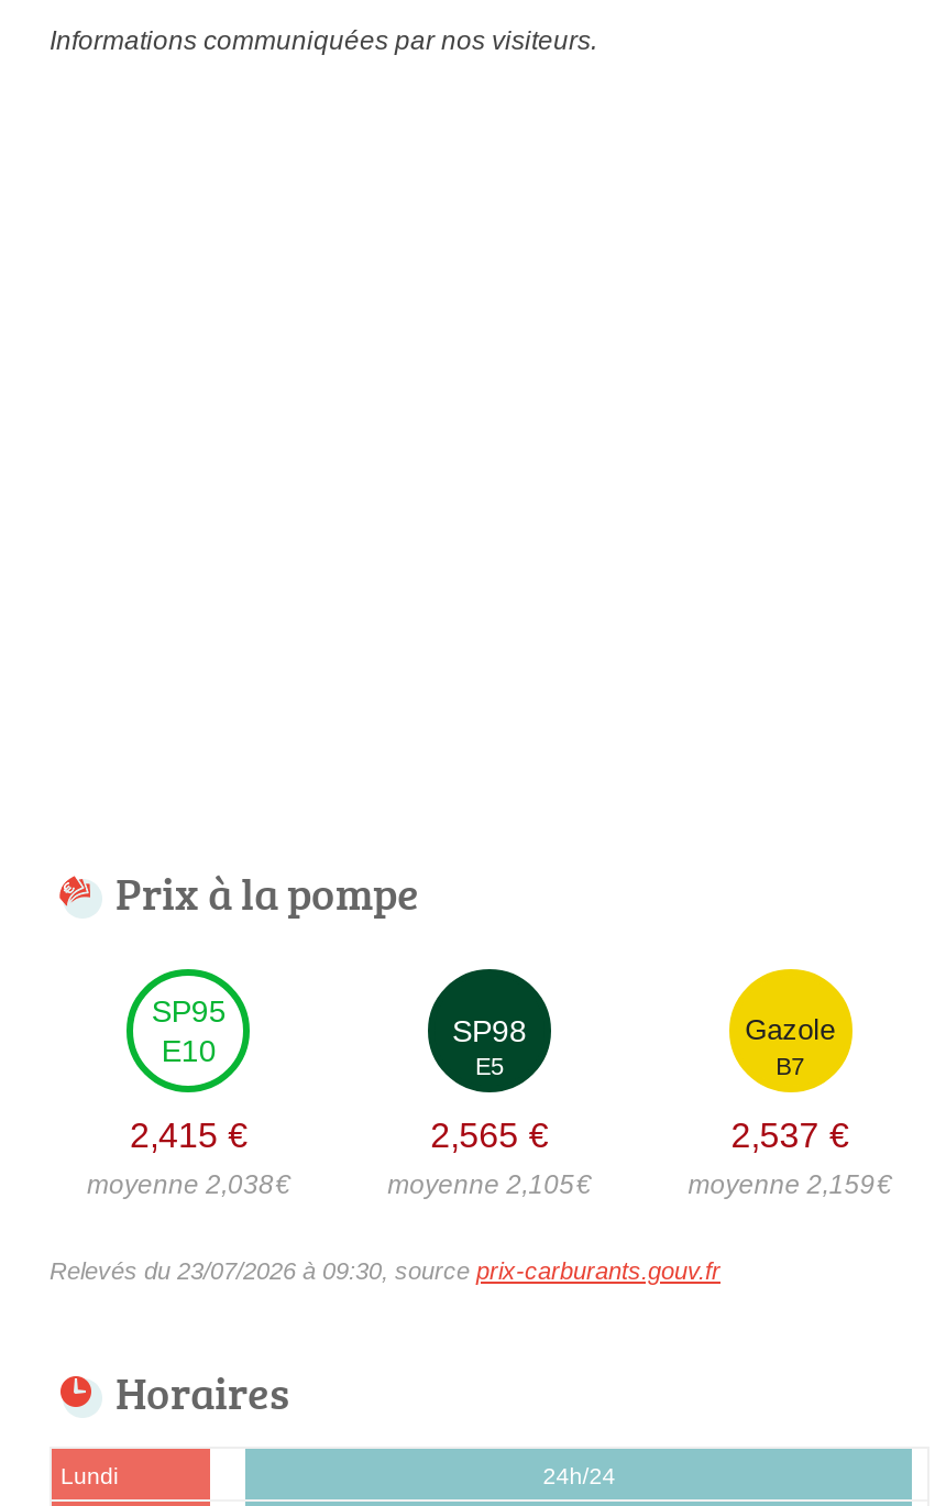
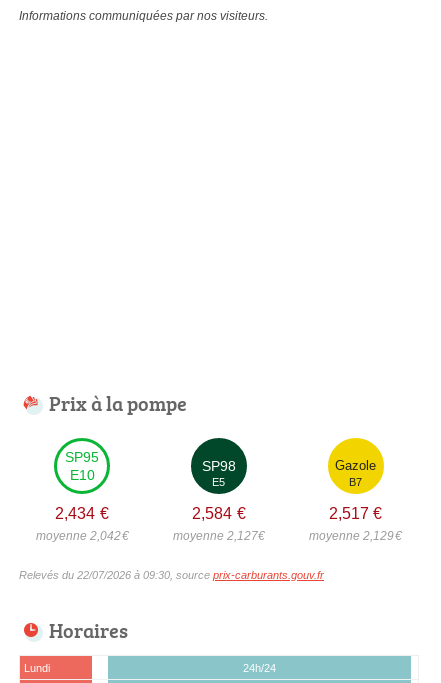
[130,1117,248,1154] 2,415 € -> [55,505,109,522] 2,434 €
[430,1117,548,1154] 2,565 € -> [192,505,246,522] 2,584 €
[731,1117,849,1154] 2,537 € -> [329,505,382,522] 2,517 €
[87,1170,291,1201] moyenne 2,038€ -> [36,529,129,543] moyenne 2,042€
[387,1170,591,1201] moyenne 2,105€ -> [173,529,265,543] moyenne 2,127€
[688,1170,892,1201] moyenne 2,159€ -> [309,529,402,543] moyenne 2,129€
[50,1258,721,1284] Relevés du 23/07/2026 à 09:30, source prix-carburants.gouv.fr -> [19,569,324,581] Relevés du 22/07/2026 à 09:30, source prix-carburants.gouv.fr

